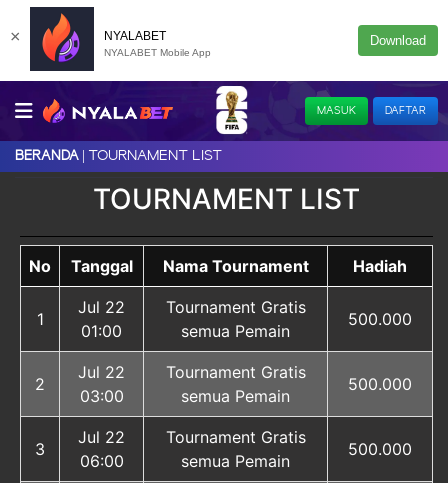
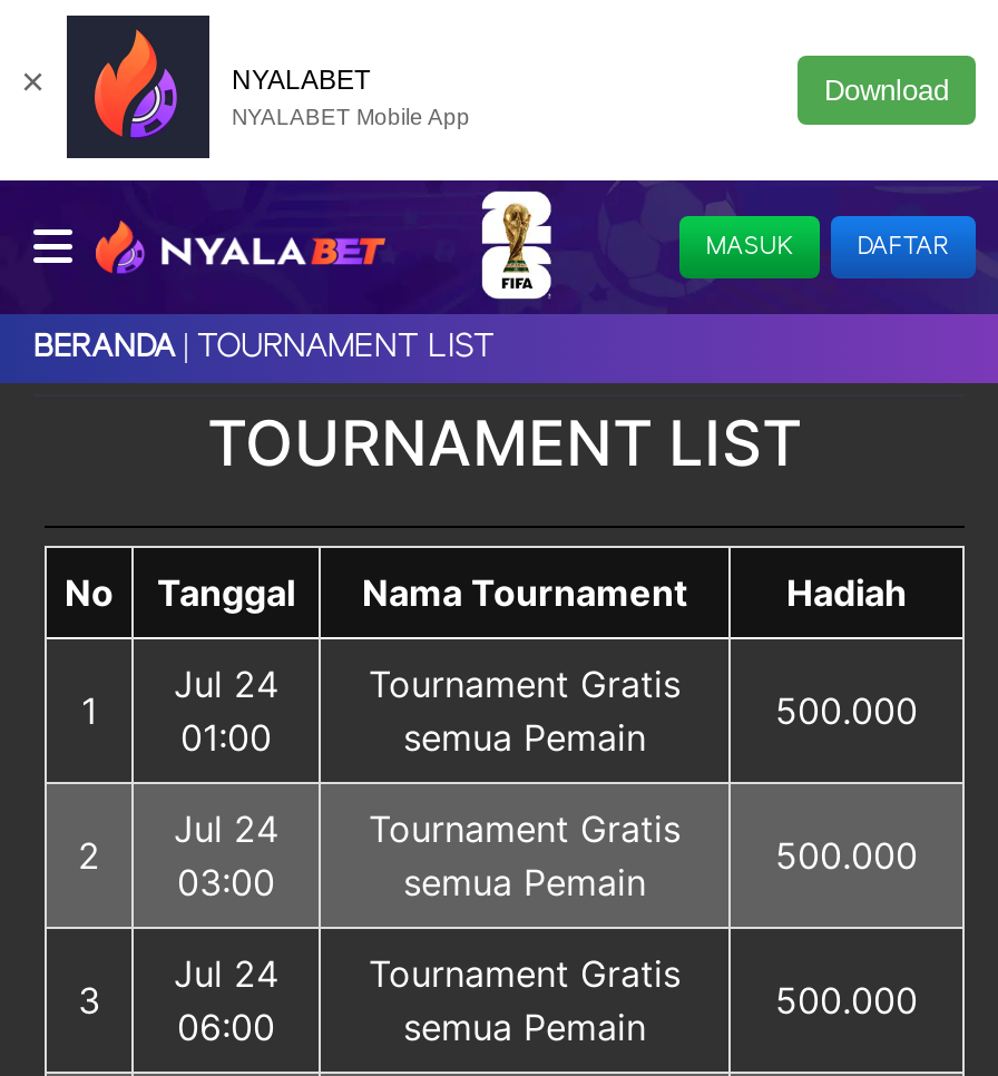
[78,297,125,317] Jul 22 -> [174,662,278,706] Jul 24
[78,362,125,382] Jul 22 -> [174,806,278,851] Jul 24
[78,427,125,447] Jul 22 -> [174,951,278,996] Jul 24

